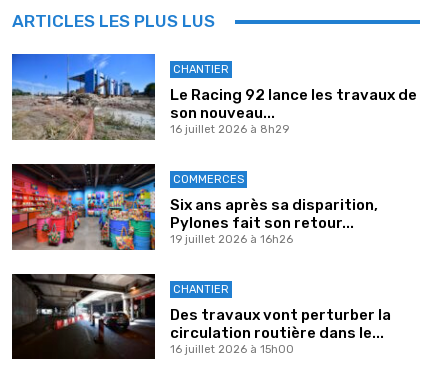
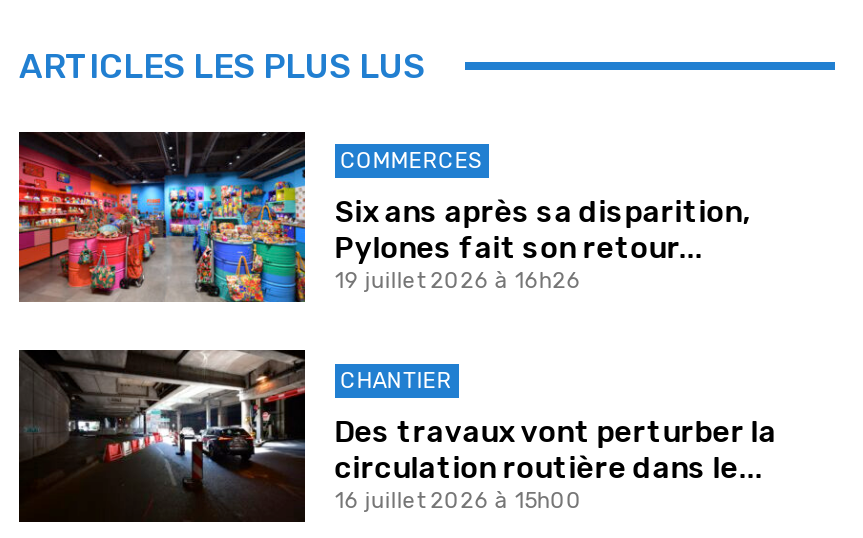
[11,53,417,141] [image] | CHANTIER | Le Racing 92 lance les travaux de | son nouveau... | 16 juillet 2026 à 8h29 -> none

